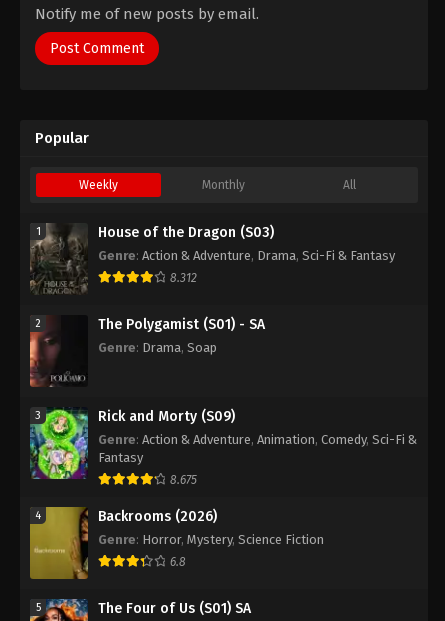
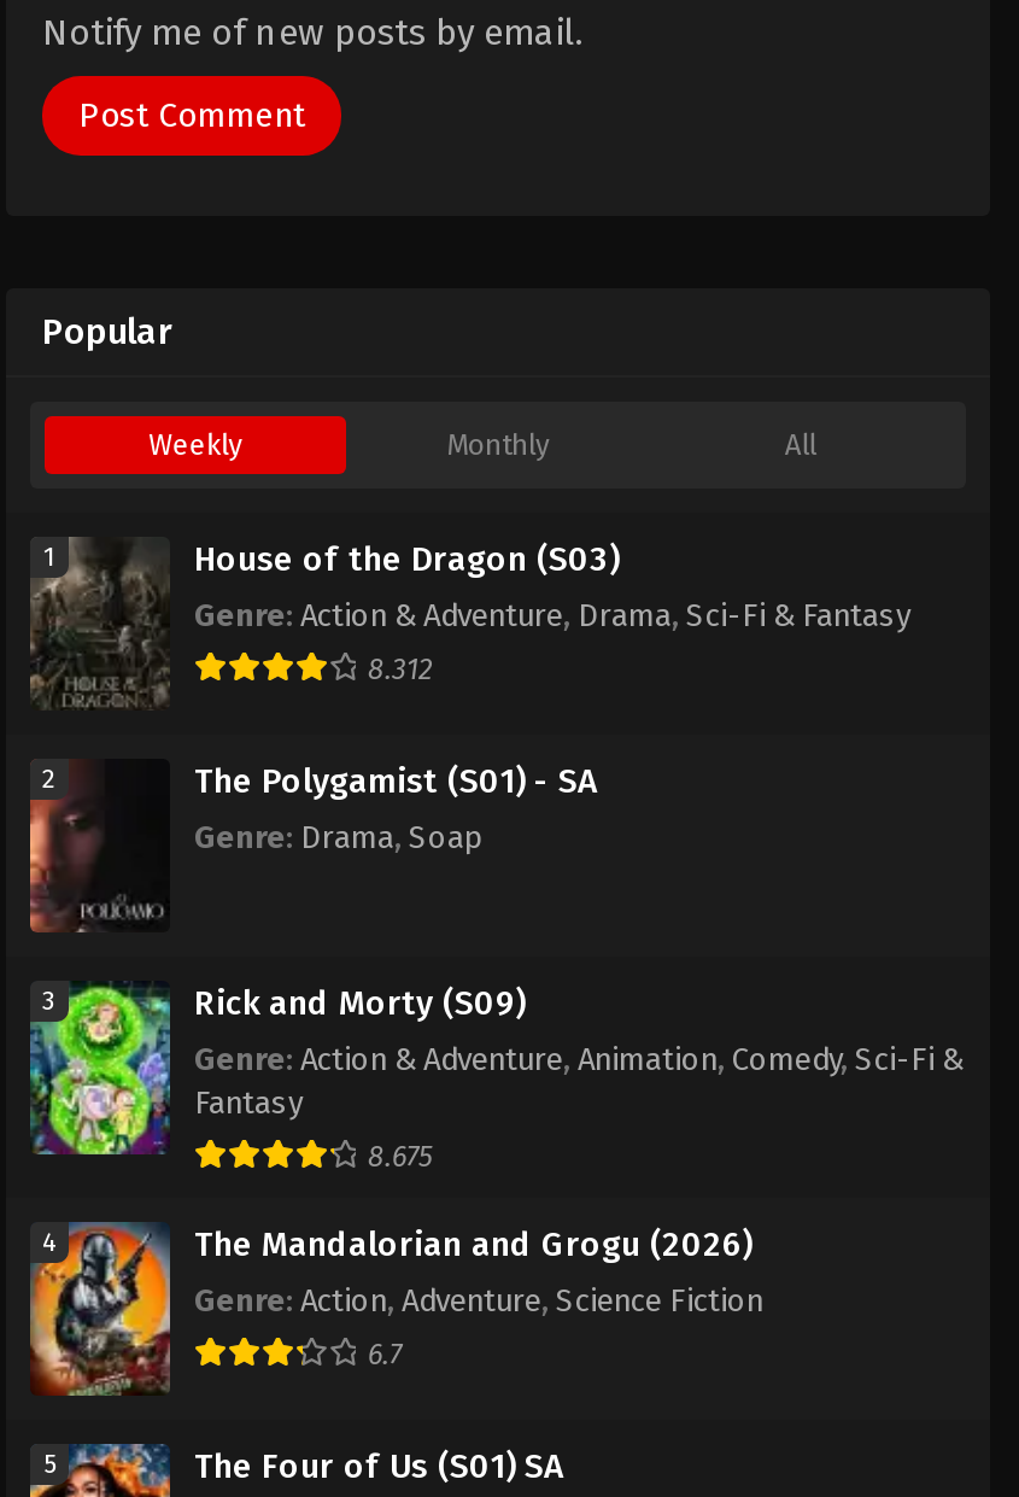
[29,506,324,580] [image] | Backrooms (2026) | Genre: Horror, Mystery, Science Fiction -> [30,1222,763,1396] [image] | The Mandalorian and Grogu (2026) | Genre: Action, Adventure, Science Fiction
[170,555,186,569] 6.8 -> [368,1337,402,1371] 6.7

